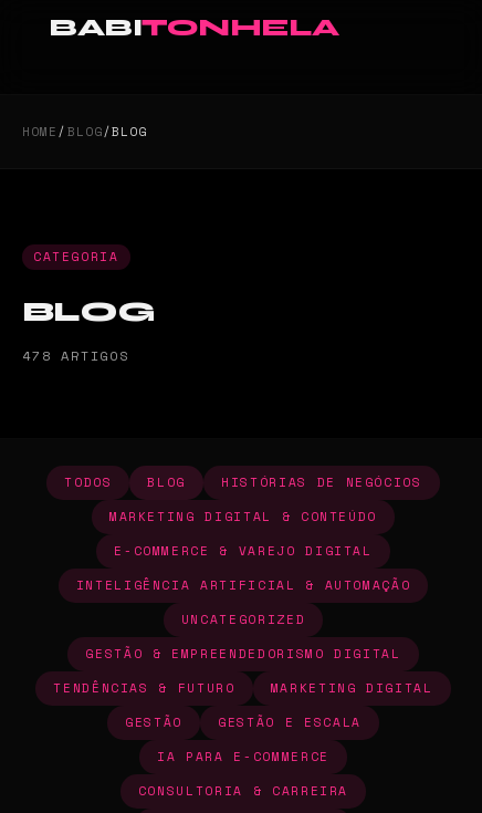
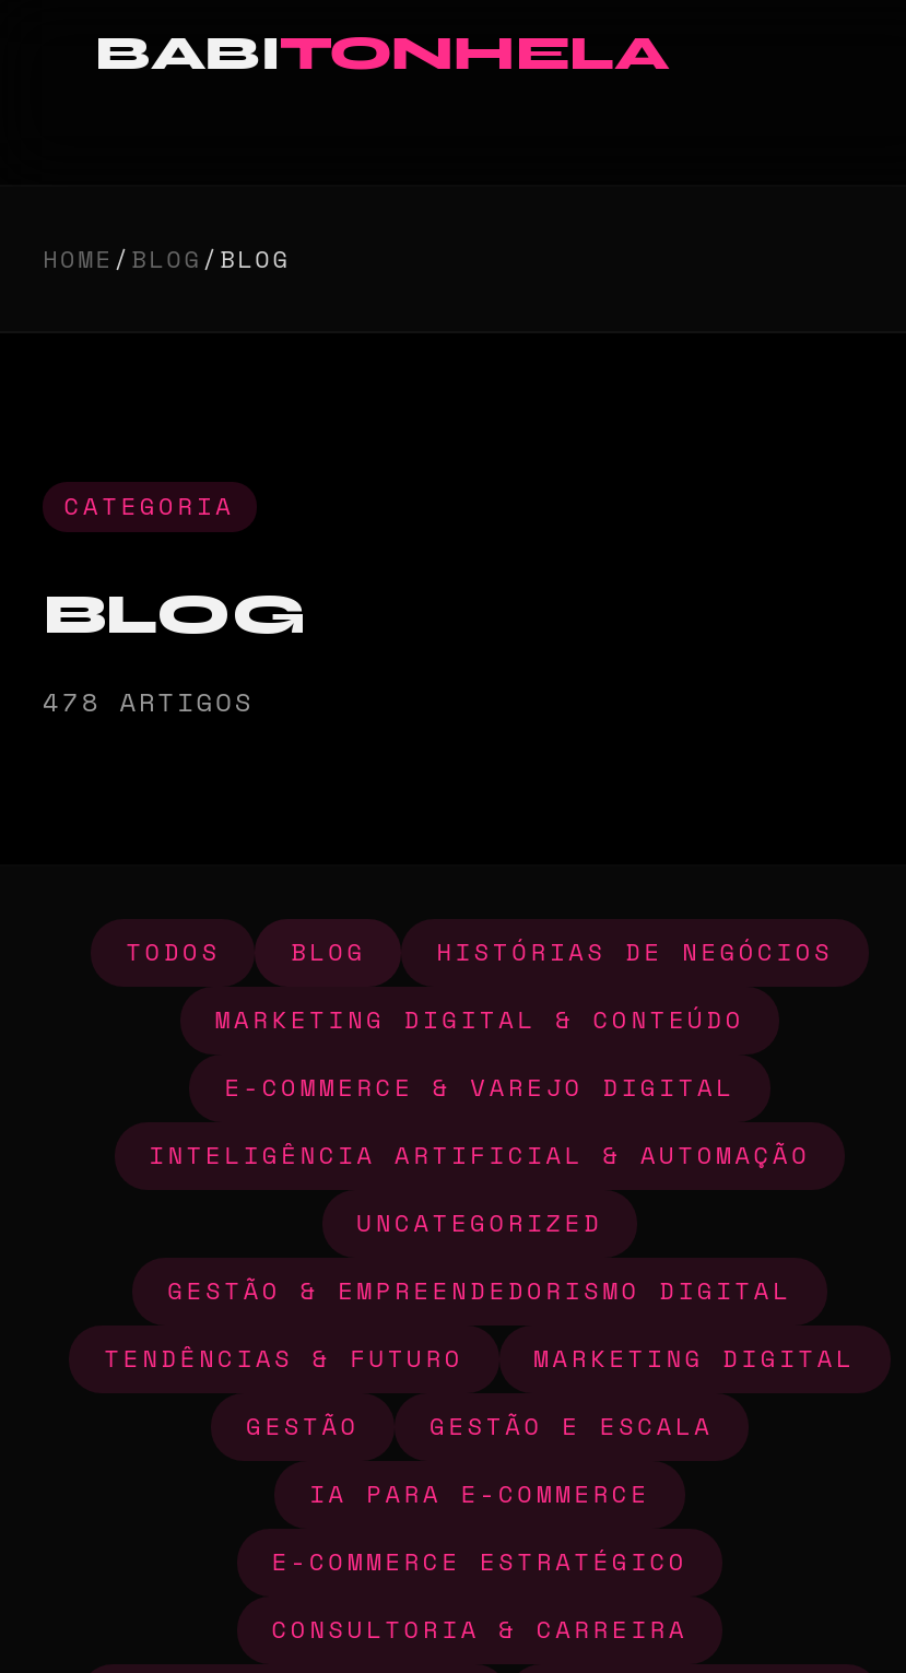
none -> [272,1544,688,1579] E-COMMERCE ESTRATÉGICO

